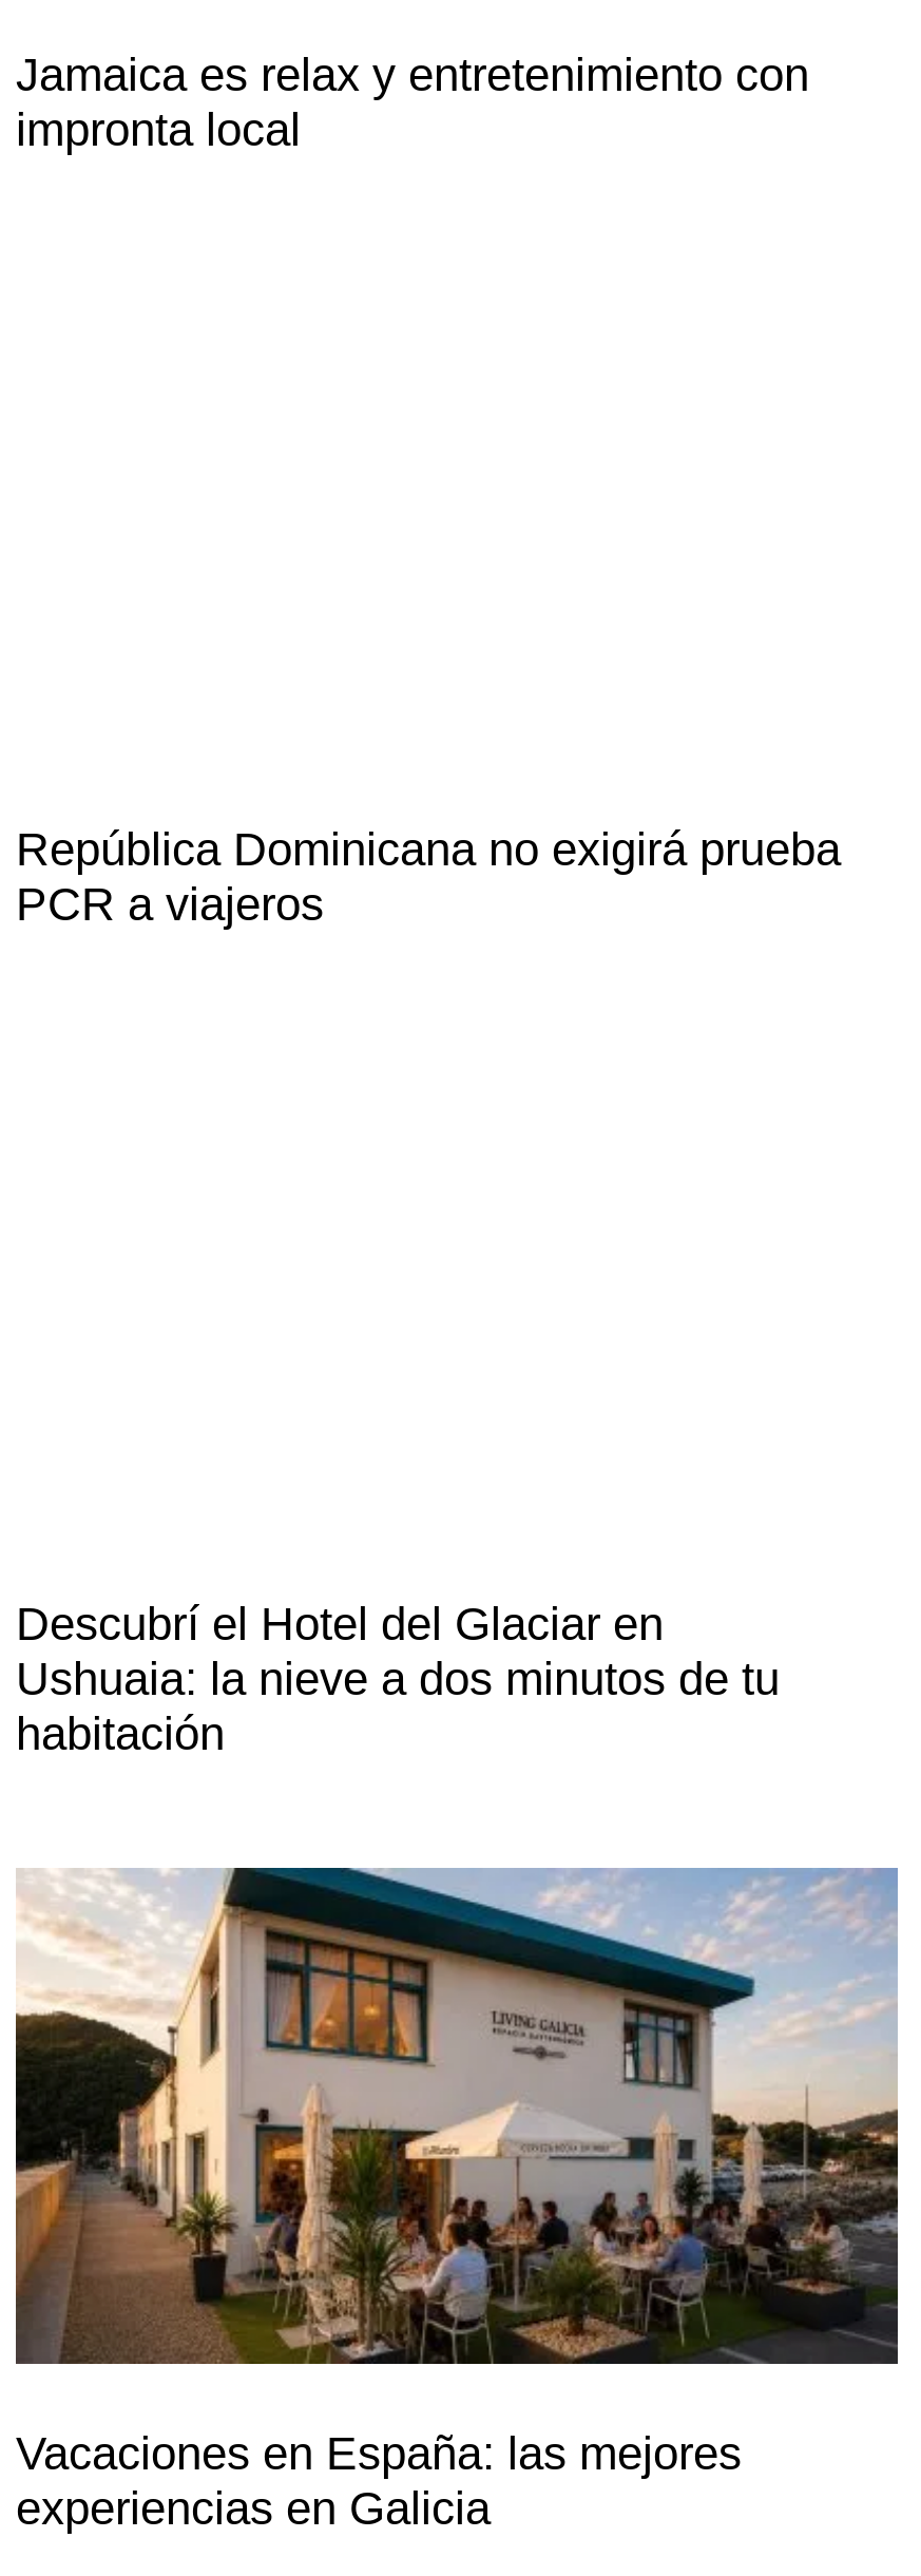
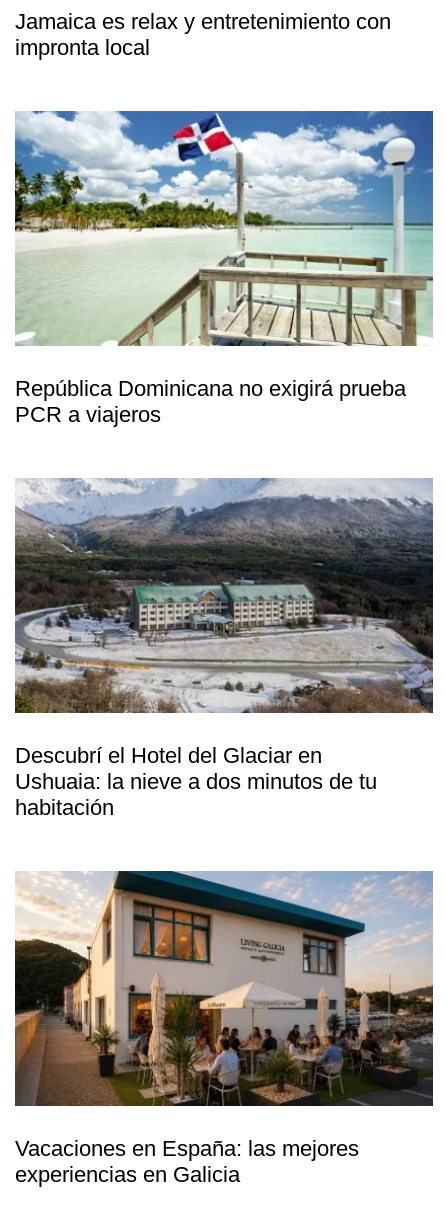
none -> [14,110,434,347] [image]
none -> [14,477,434,714] [image]

